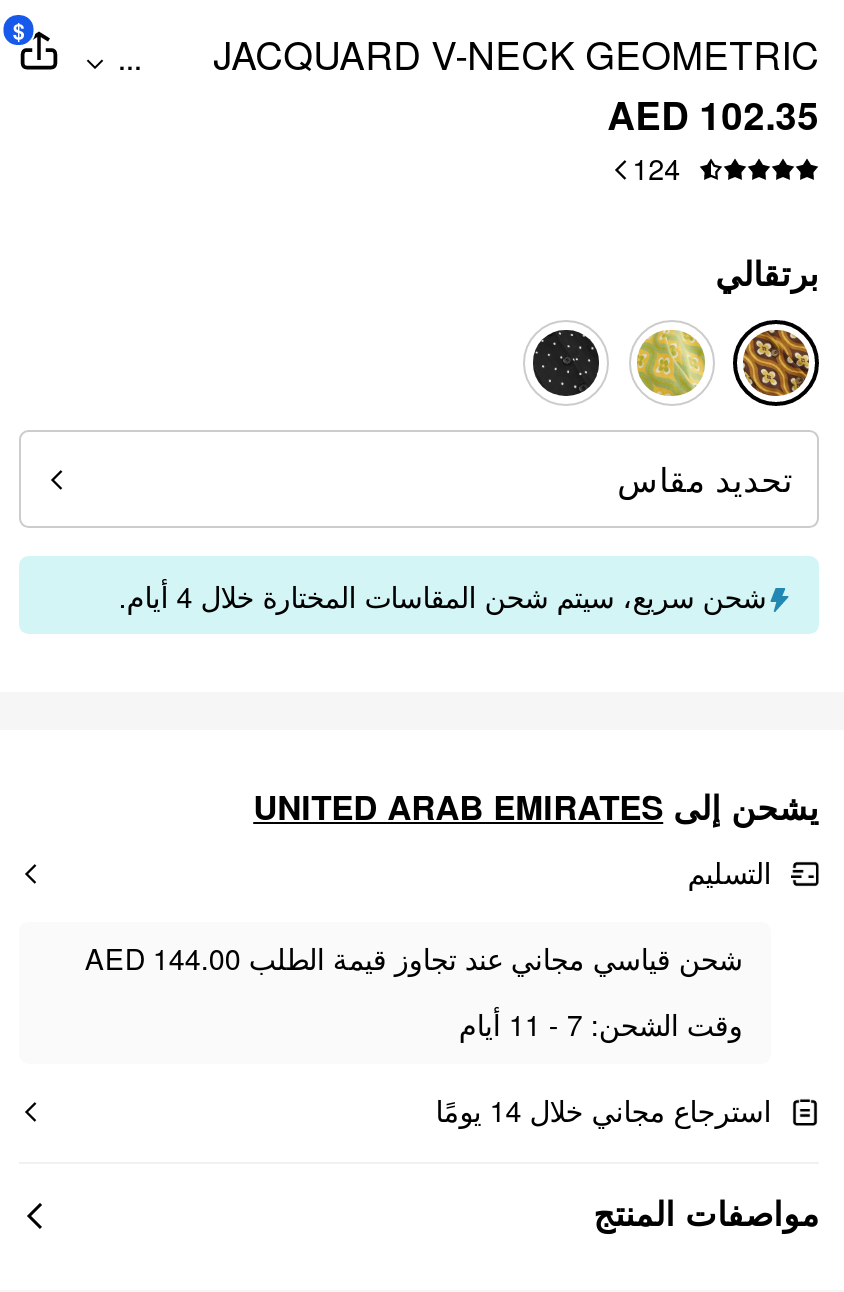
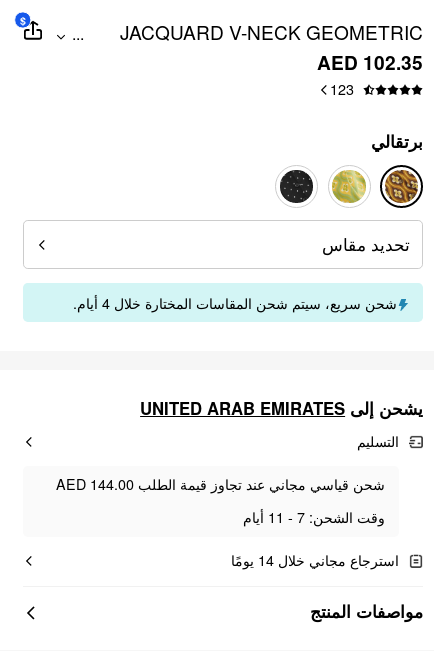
[632,149,680,189] 124 -> [330,79,354,99] 123

